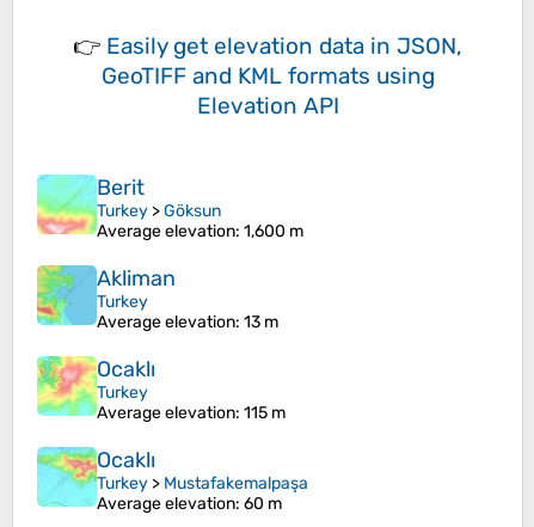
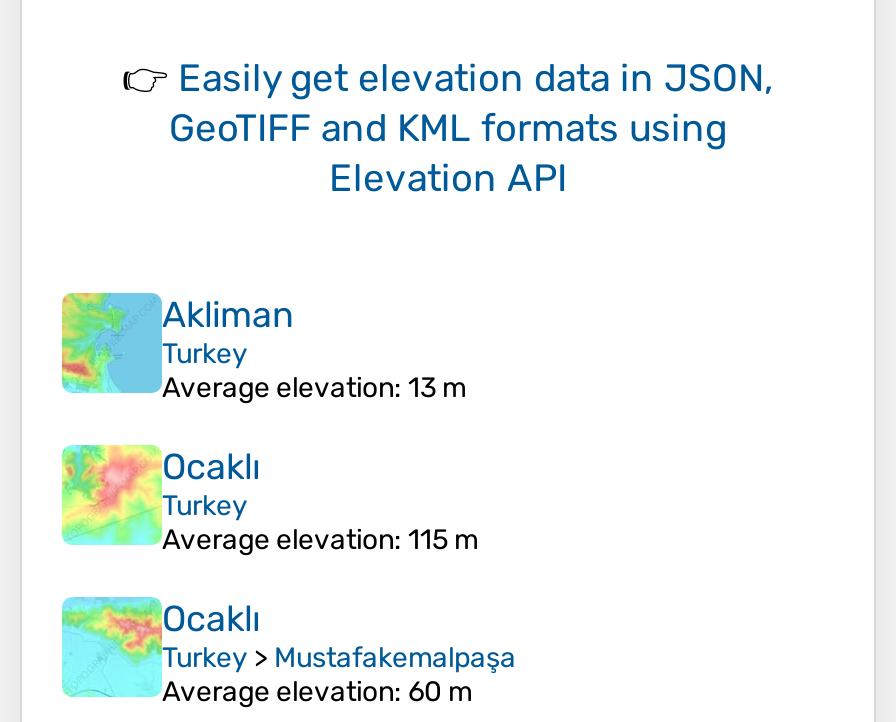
[36,173,303,242] [image] | Berit | Turkey > Göksun | Average elevation: 1,600 m -> none

